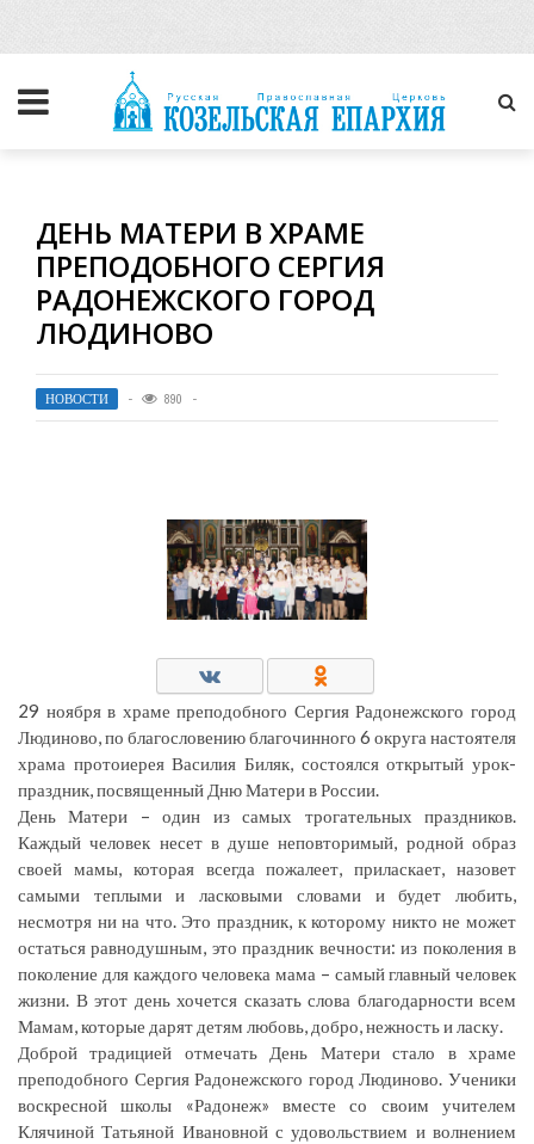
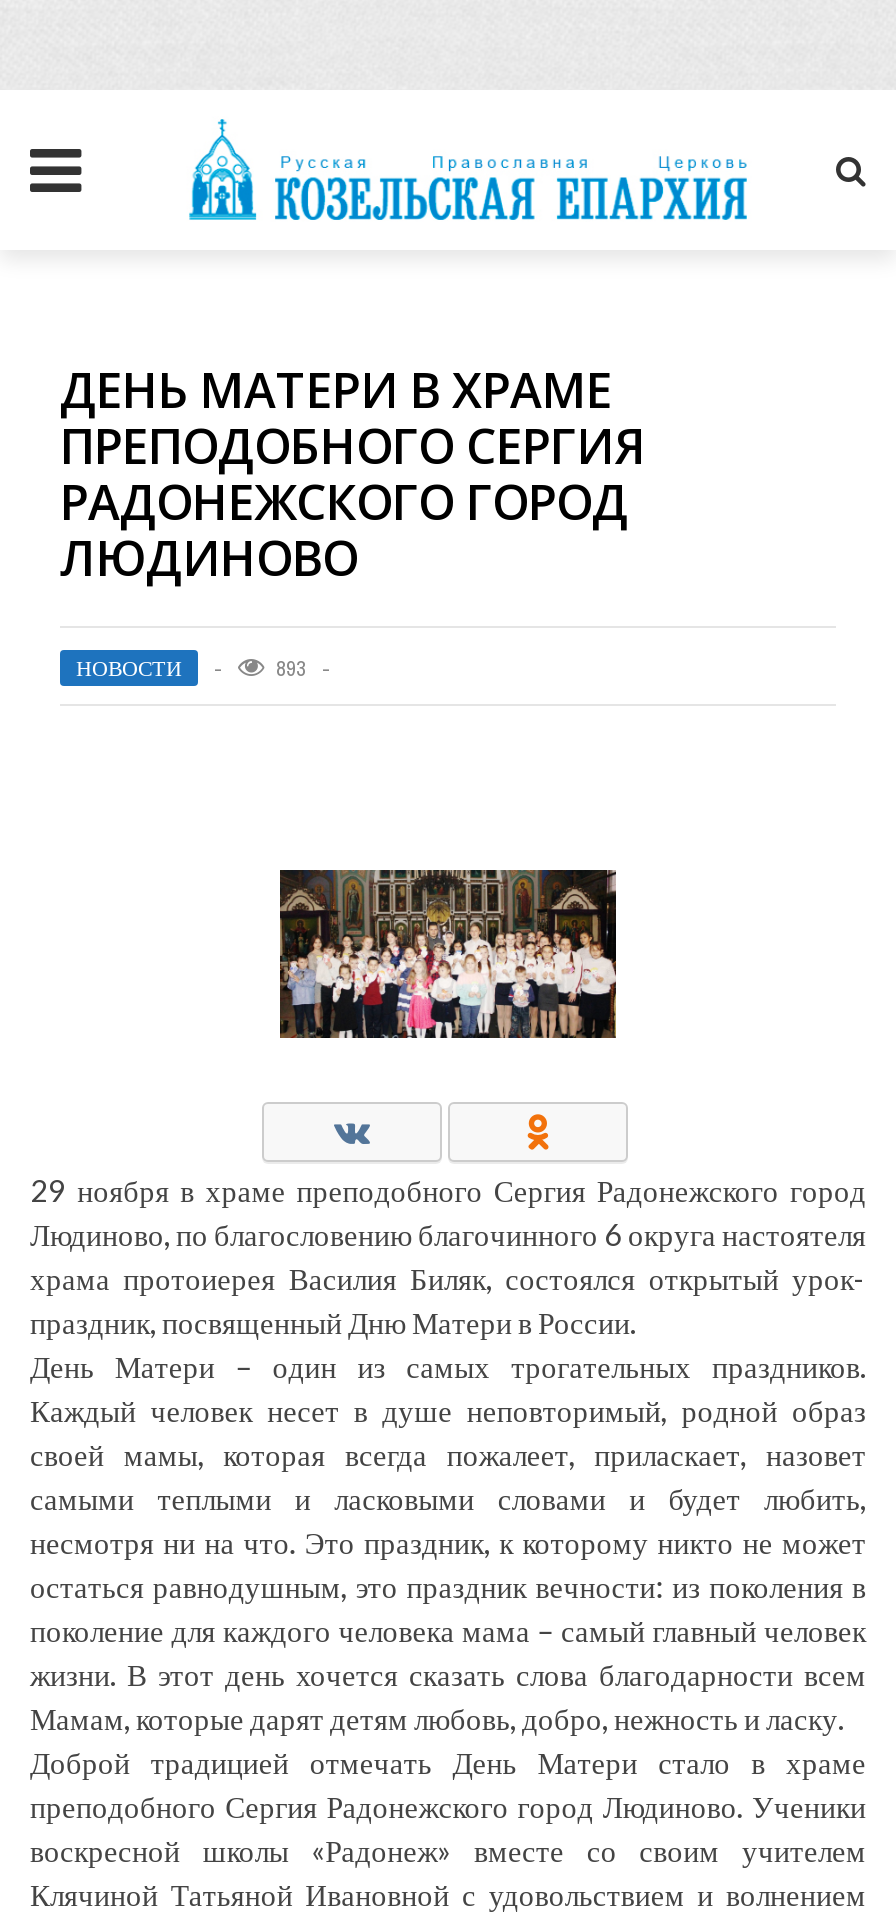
[164,390,182,407] 890 -> [276,654,306,682] 893

